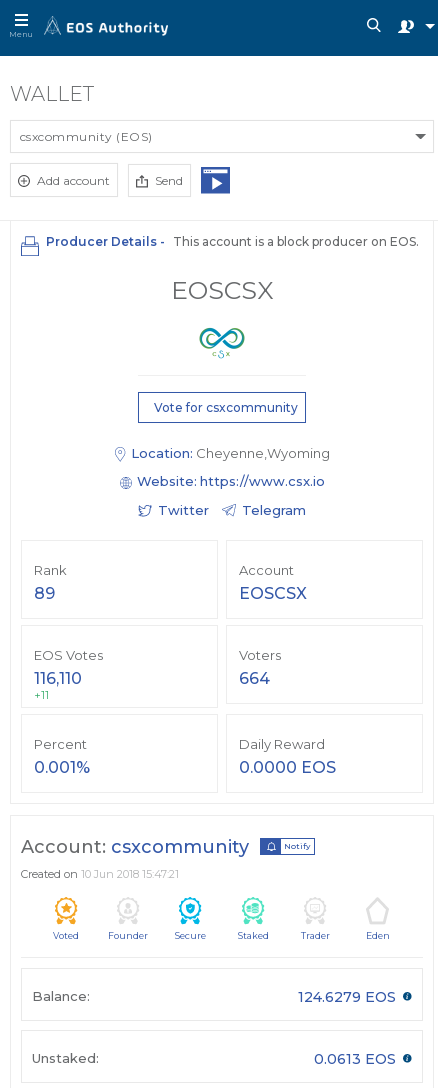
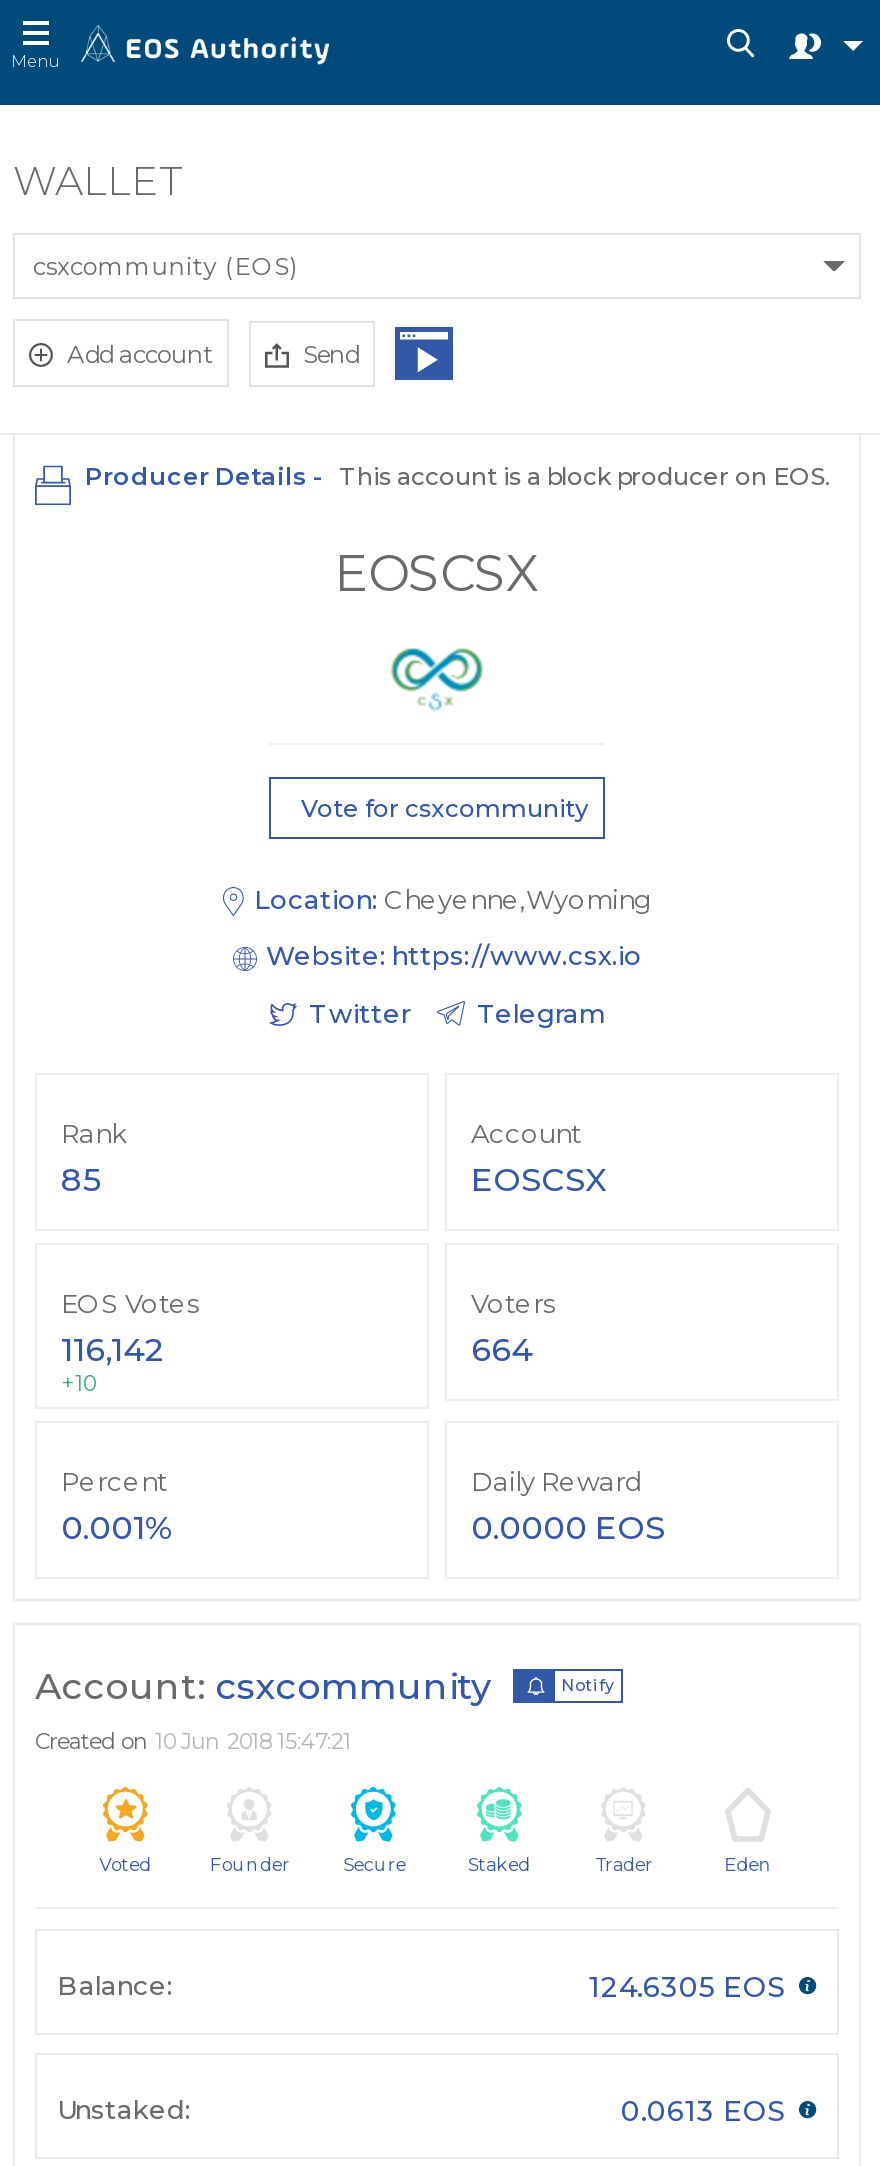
[34,584,55,603] 89 -> [61,1161,101,1199] 85
[34,669,82,688] 116,110 -> [61,1331,165,1369] 116,142
[34,688,49,702] +11 -> [61,1369,95,1397] +10
[298,988,400,1006] 124.6279 EOS -> [589,1969,793,2005] 124.6305 EOS

